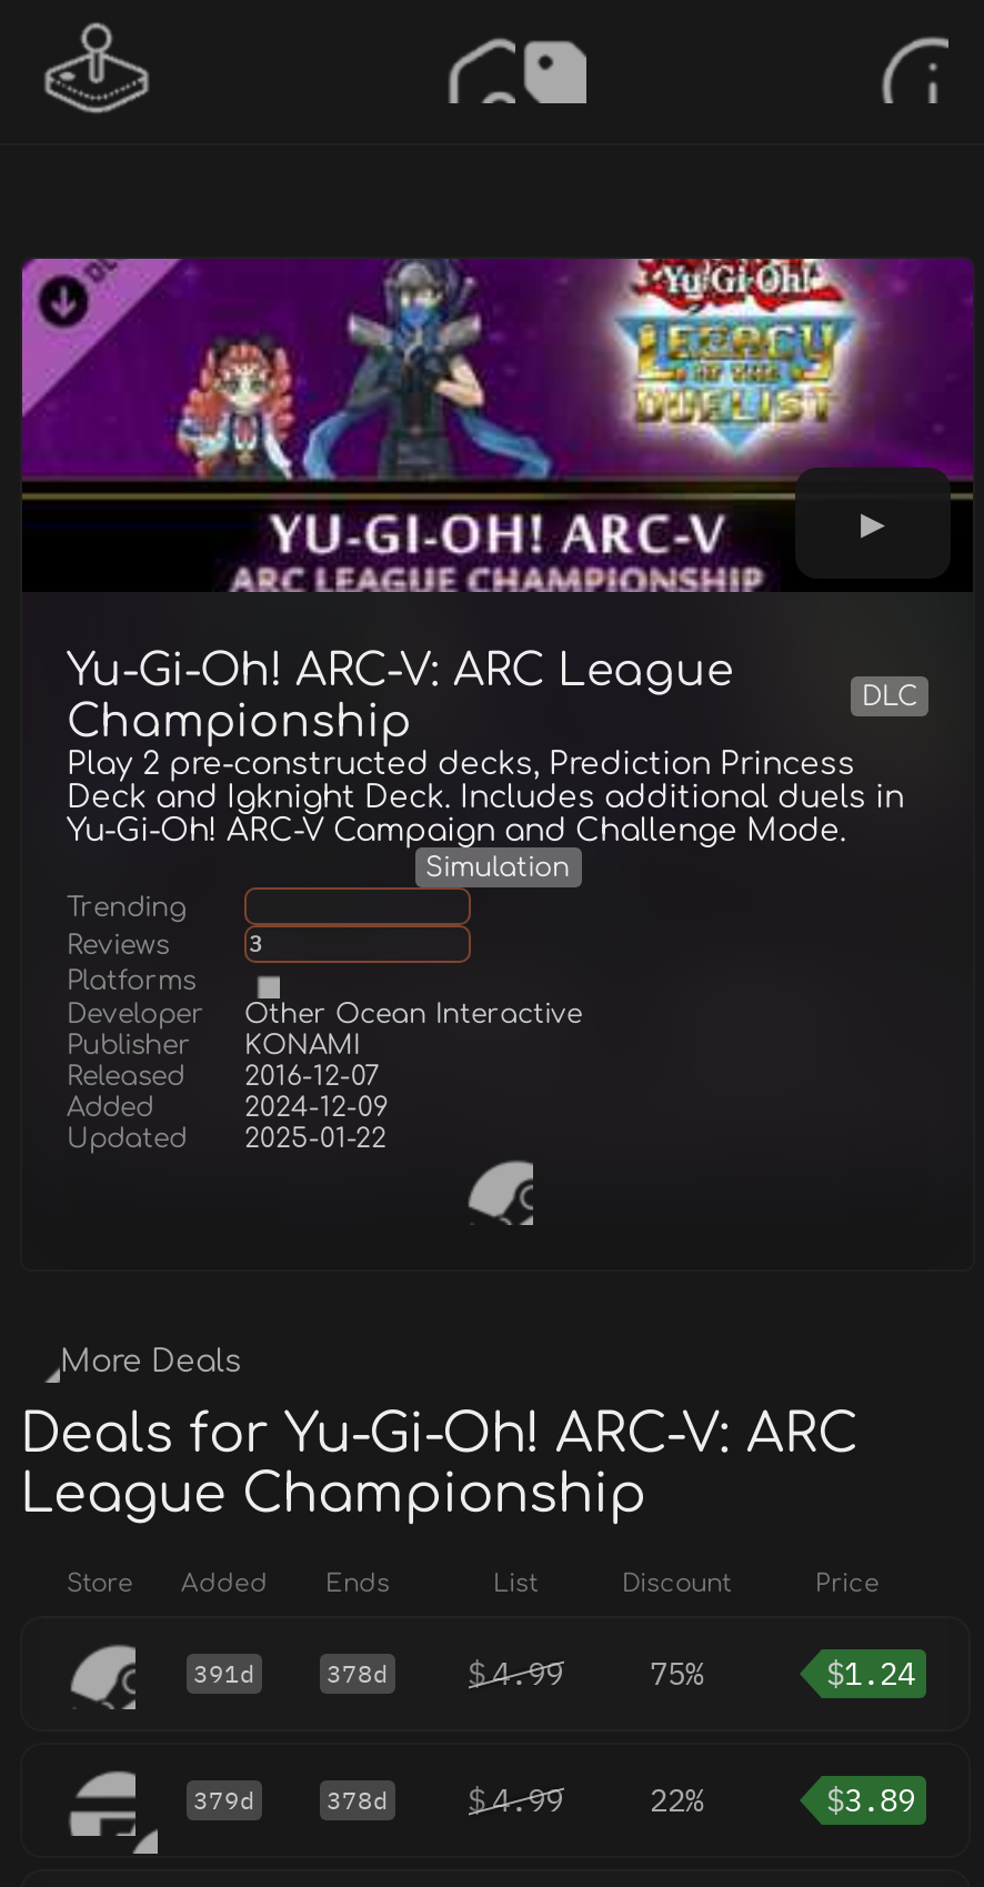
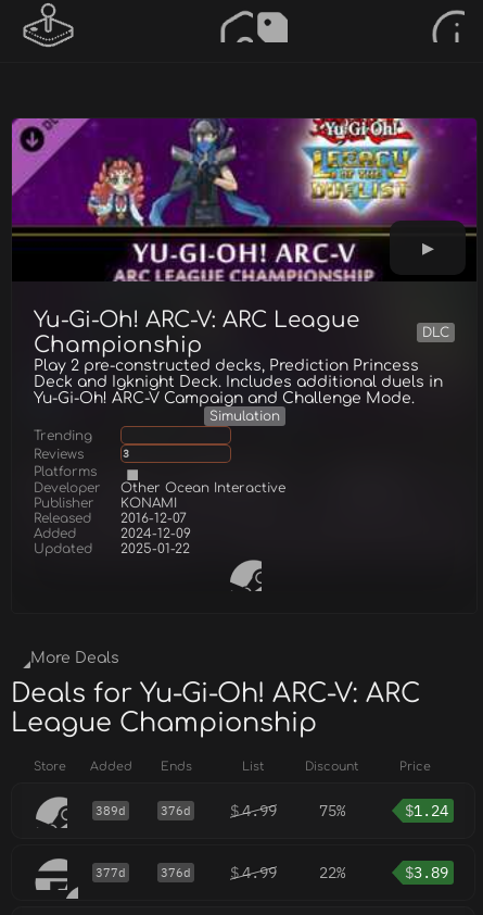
[193,1658,389,1689] 391d | 378d -> [96,803,191,818] 389d | 376d
[193,1785,389,1816] 379d | 378d -> [96,865,191,880] 377d | 376d

